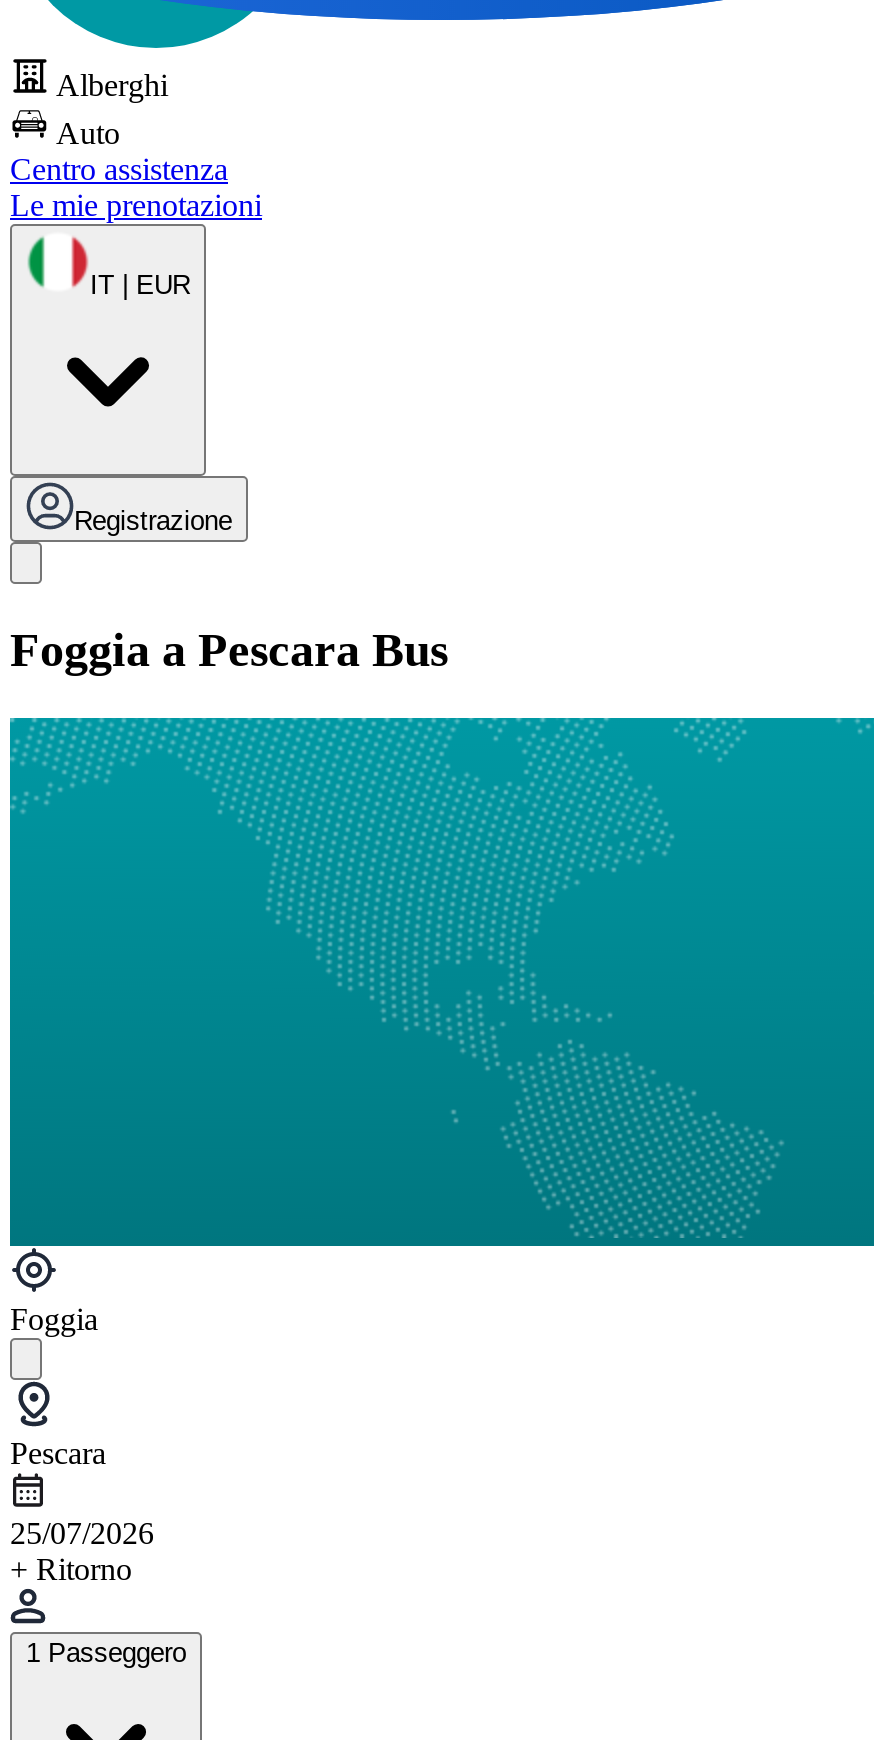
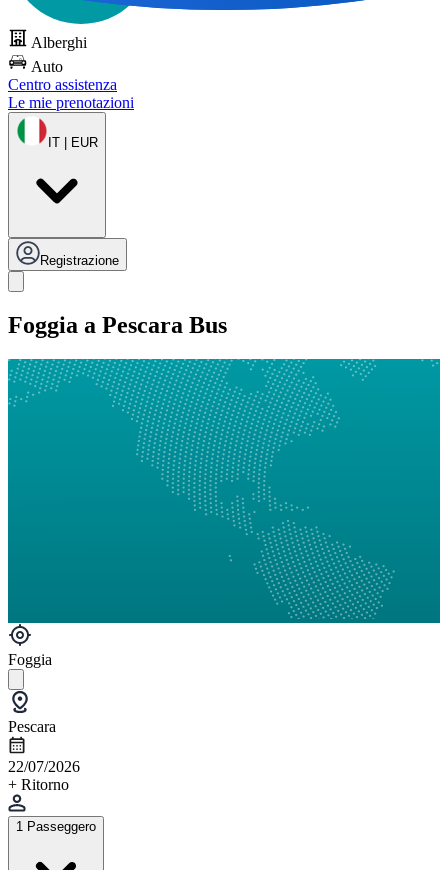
[10,1516,154,1550] 25/07/2026 -> [8,758,80,775] 22/07/2026

